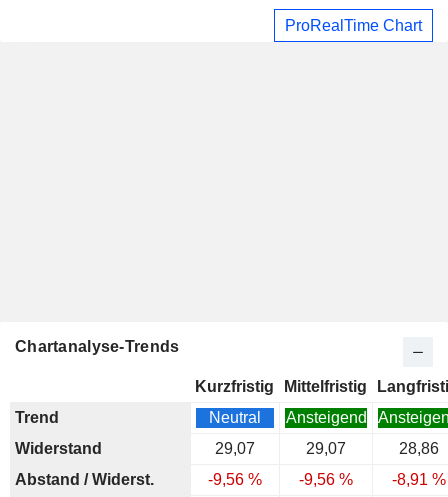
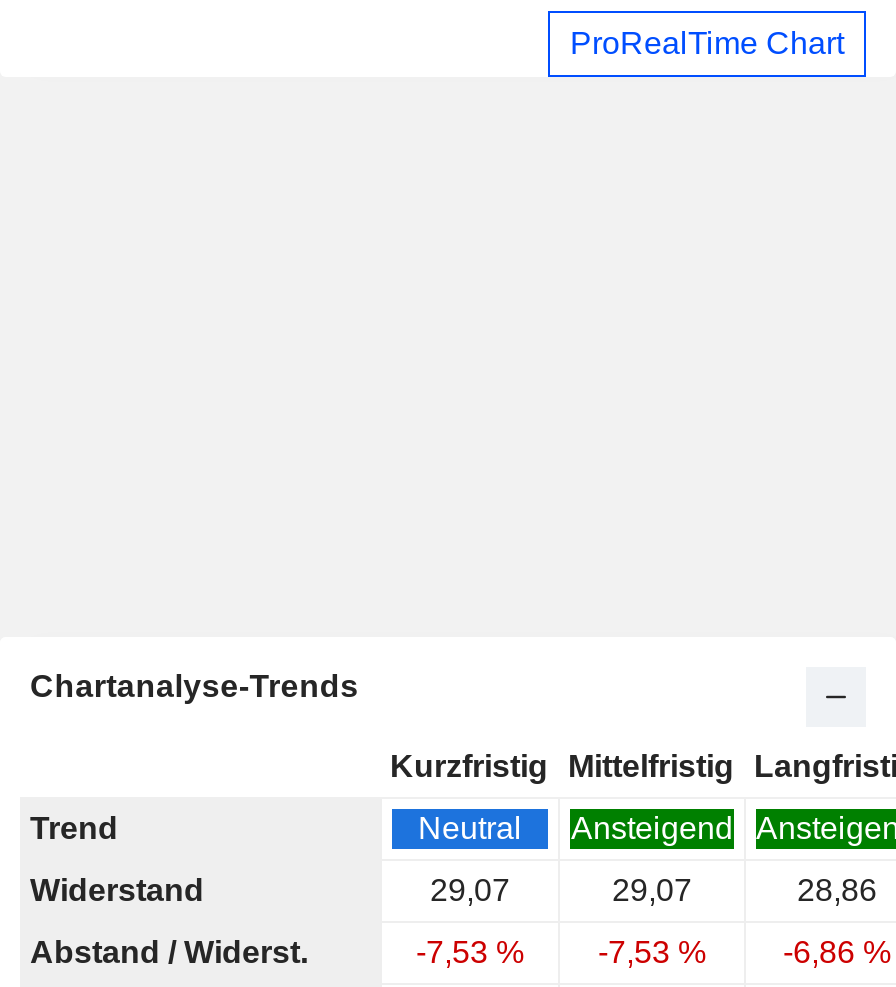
[208,471,262,488] -9,56 % -> [416,935,524,969] -7,53 %
[299,471,353,488] -9,56 % -> [598,935,706,969] -7,53 %
[391,471,445,488] -8,91 % -> [783,935,891,969] -6,86 %

